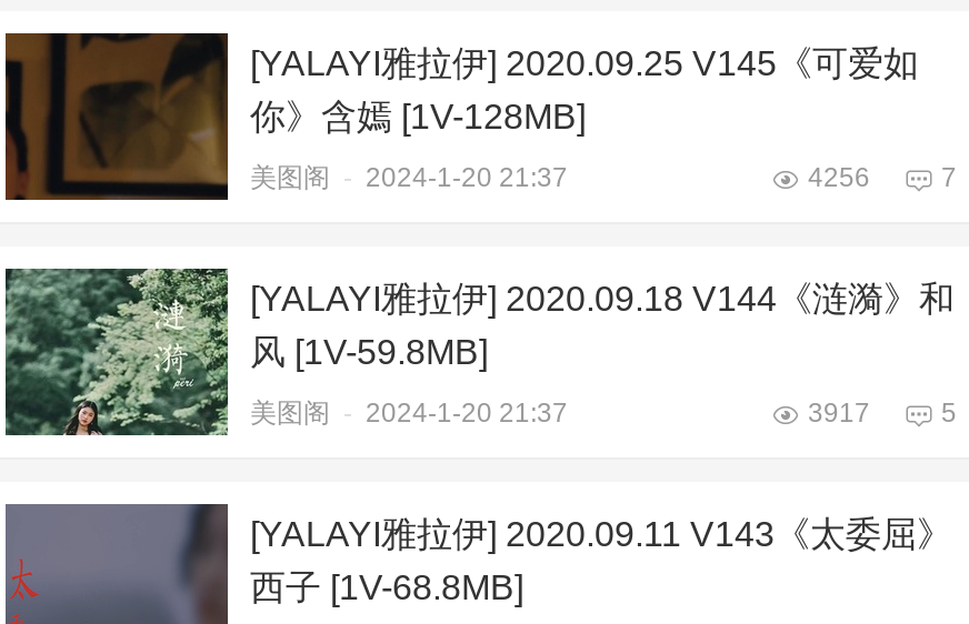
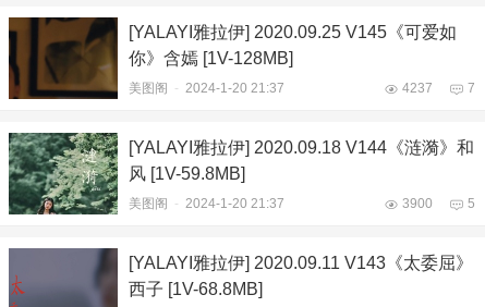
[808,162,870,193] 4256 -> [402,81,433,96] 4237
[808,397,870,429] 3917 -> [402,196,433,211] 3900

